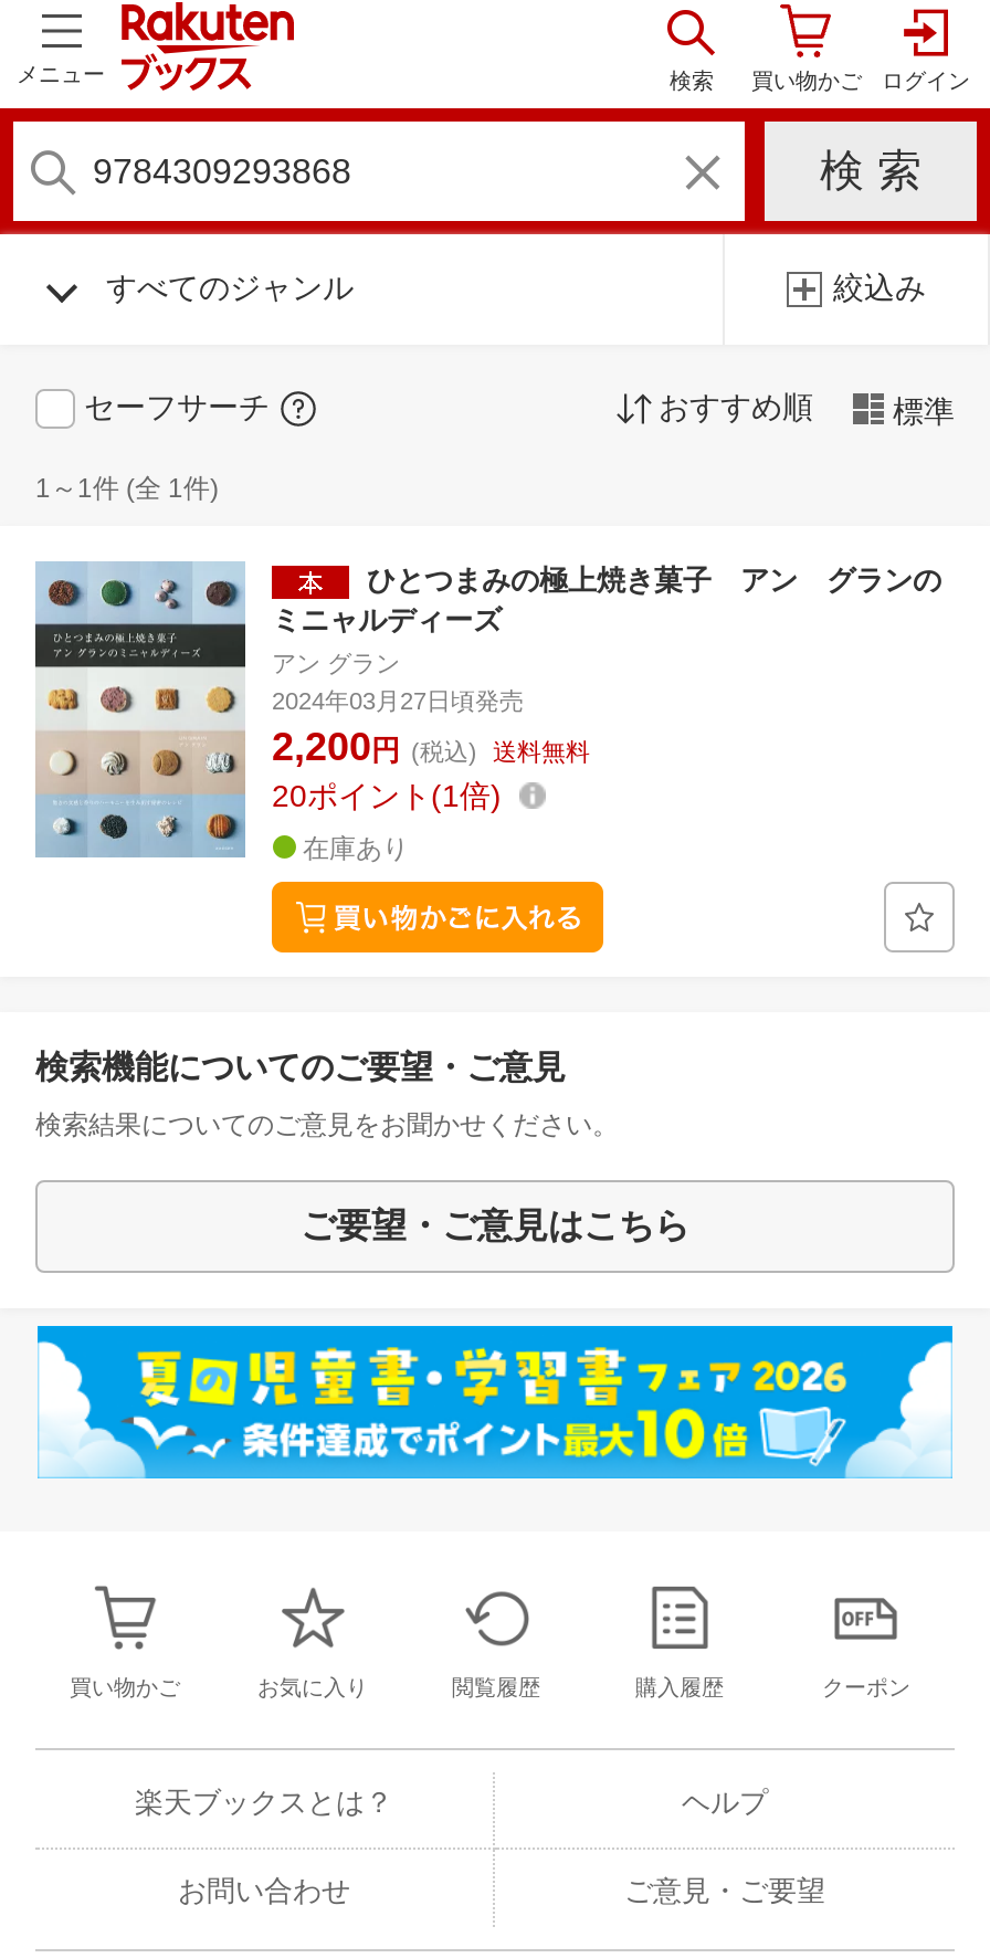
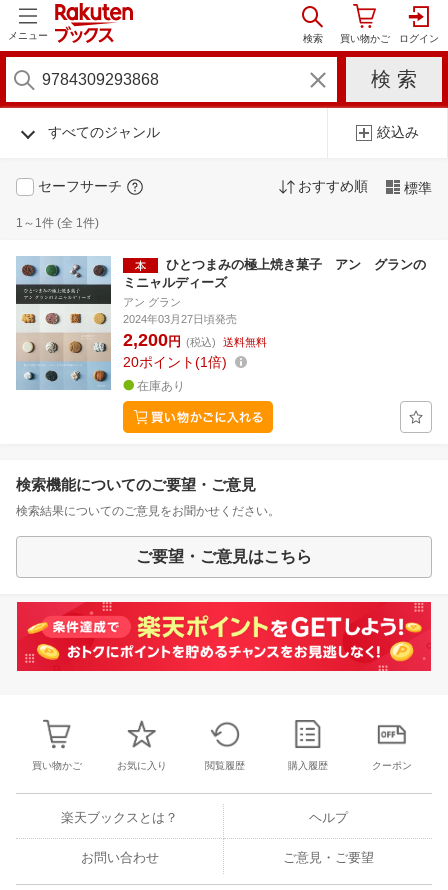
[35,1324,955,1481] [image] -> [16,601,432,672] [image]

